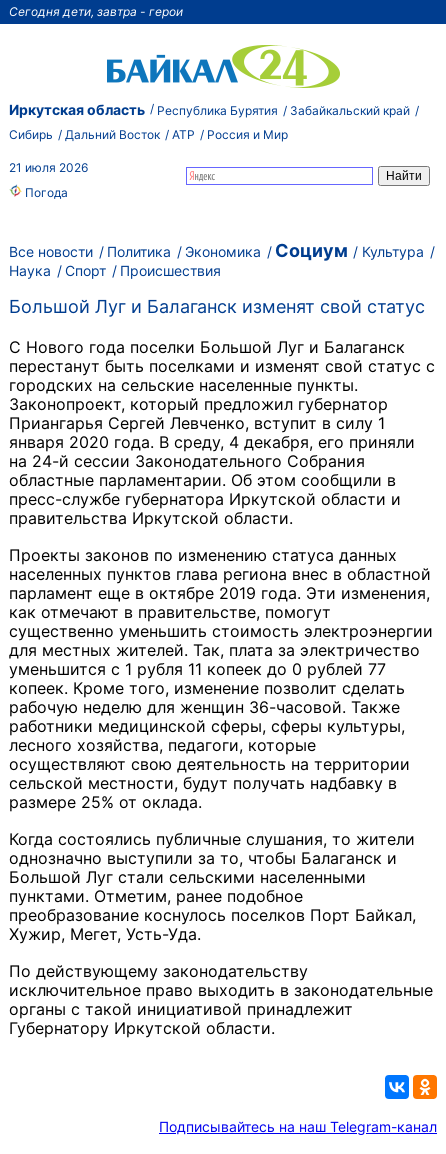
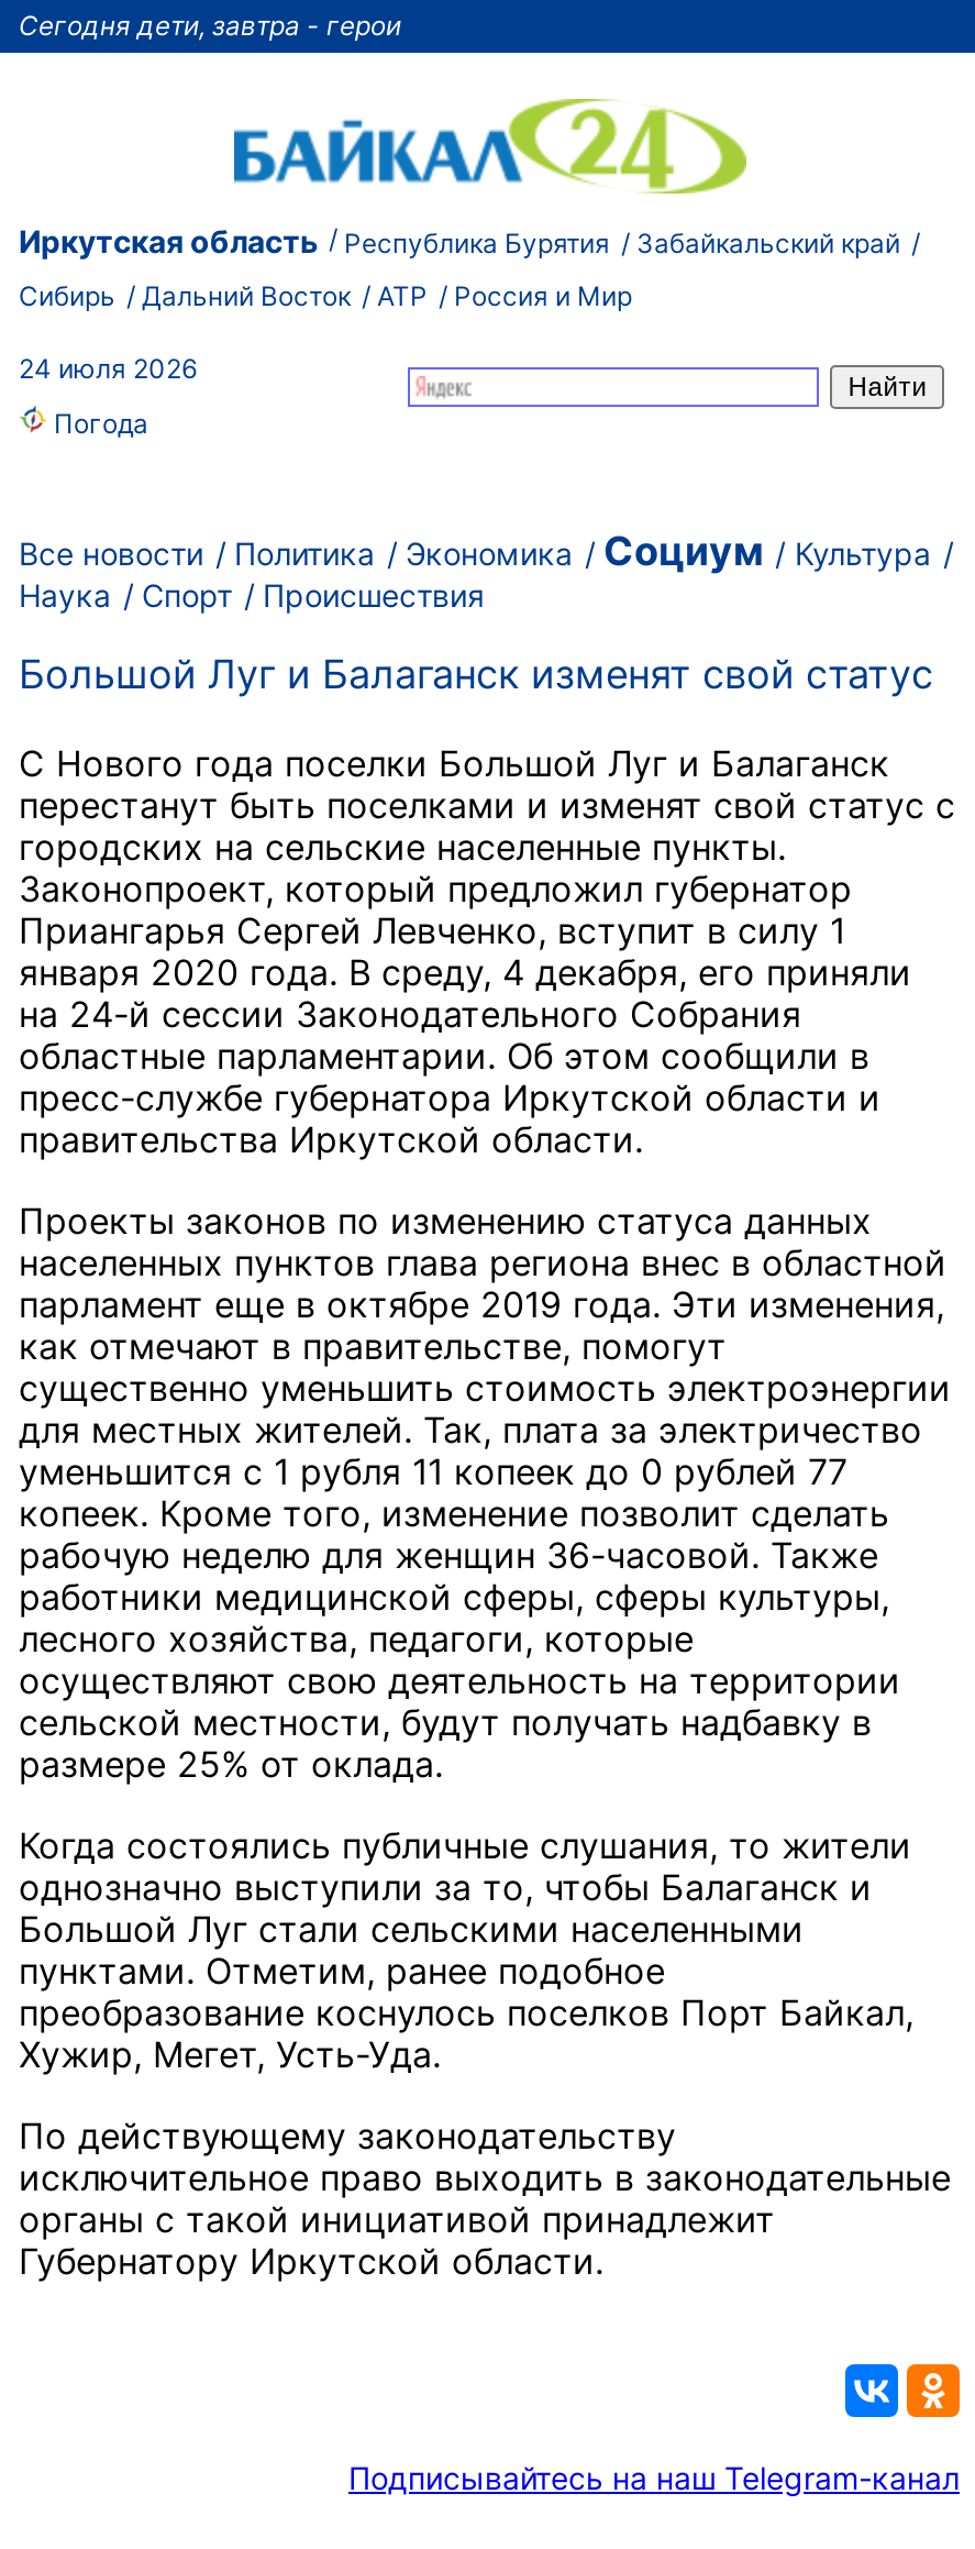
[9,160,88,175] 21 июля 2026 -> [19,352,197,385] 24 июля 2026

